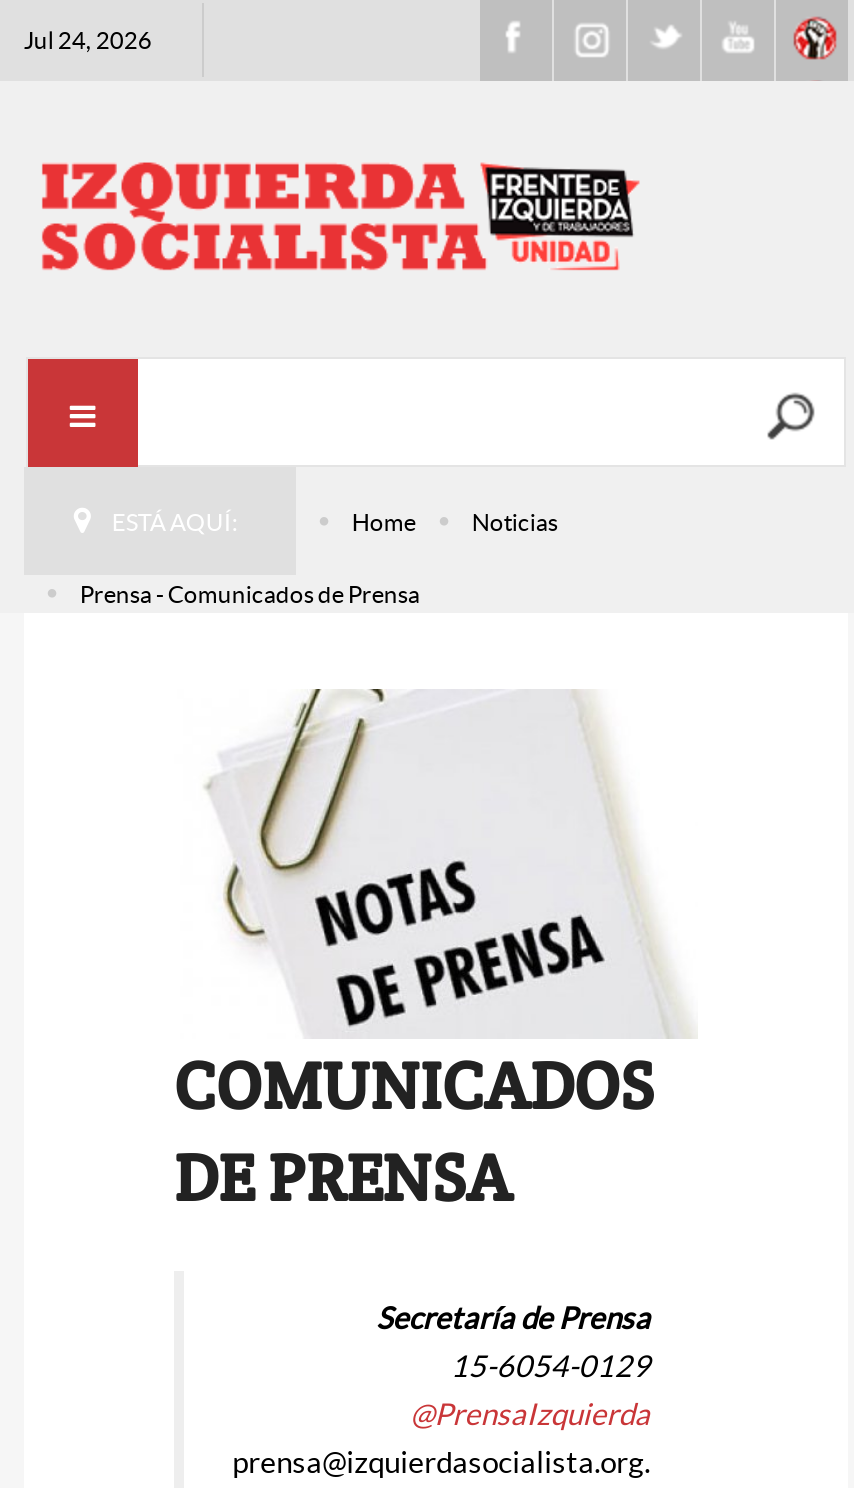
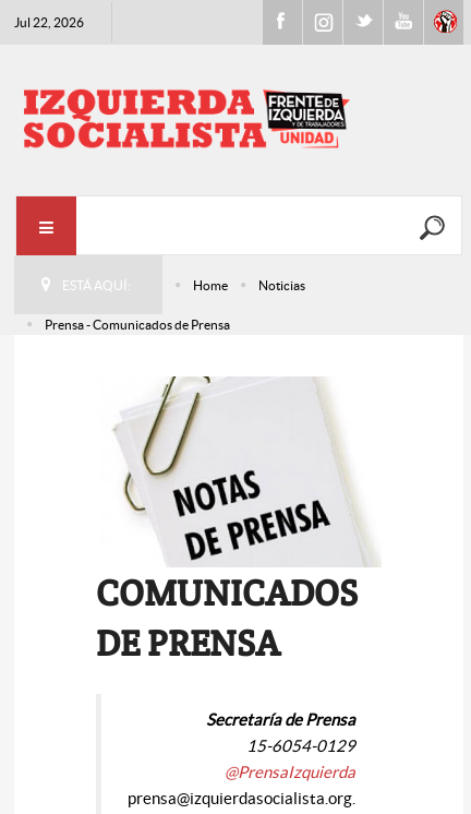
[24,27,152,53] Jul 24, 2026 -> [14,15,84,29] Jul 22, 2026

